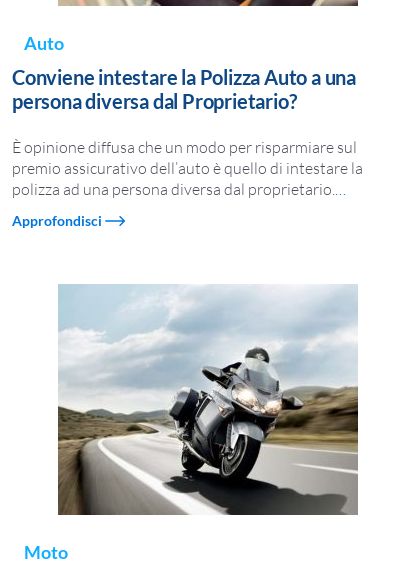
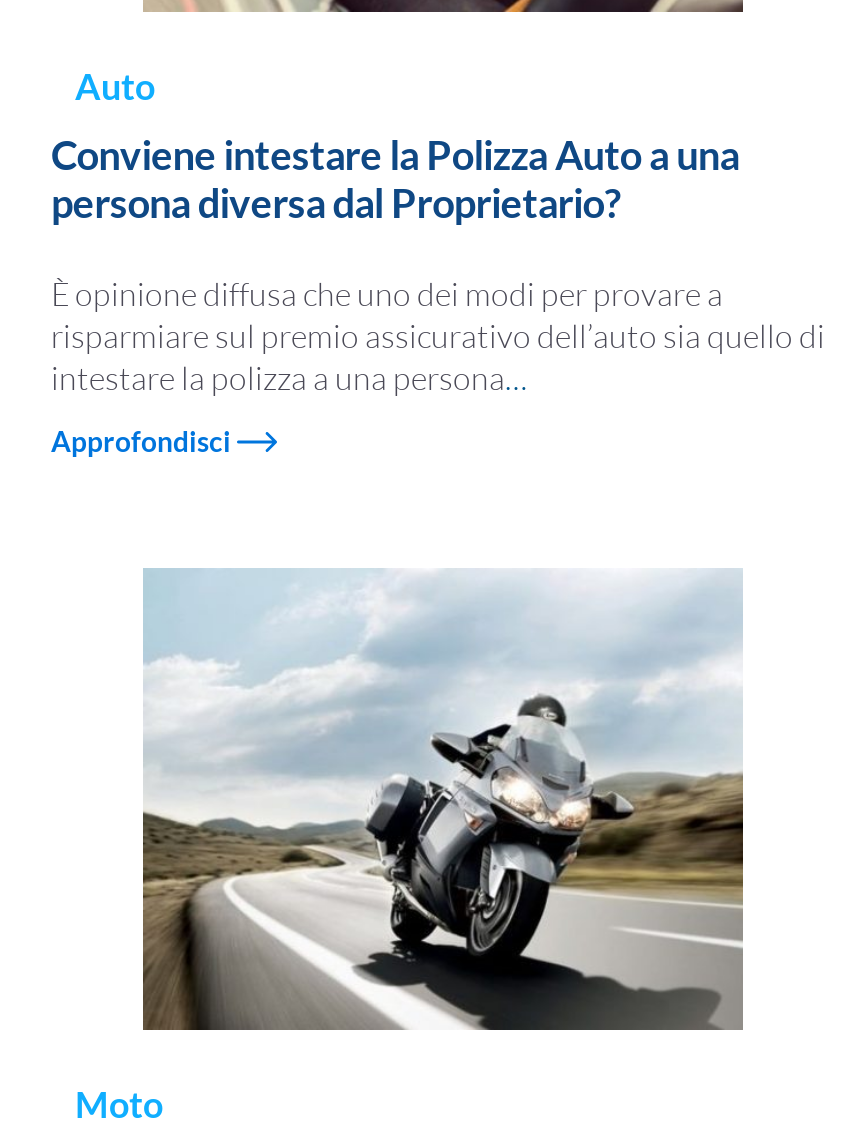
[12,137,363,199] È opinione diffusa che un modo per risparmiare sul | premio assicurativo dell’auto è quello di intestare la | polizza ad una persona diversa dal proprietario.… -> [51,274,825,398] È opinione diffusa che uno dei modi per provare a | risparmiare sul premio assicurativo dell’auto sia quello di | intestare la polizza a una persona…

